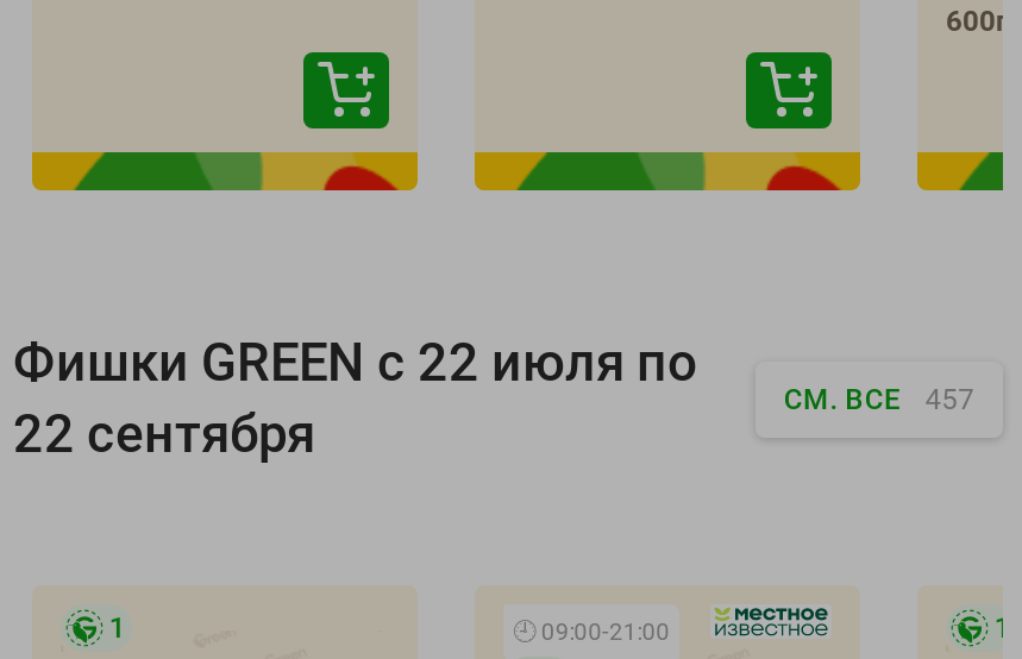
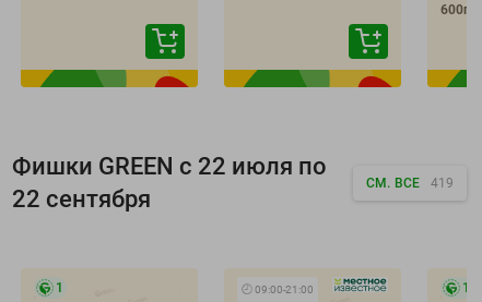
[784,383,974,416] СМ. ВСЕ 457 -> [366,176,454,191] СМ. ВСЕ 419

